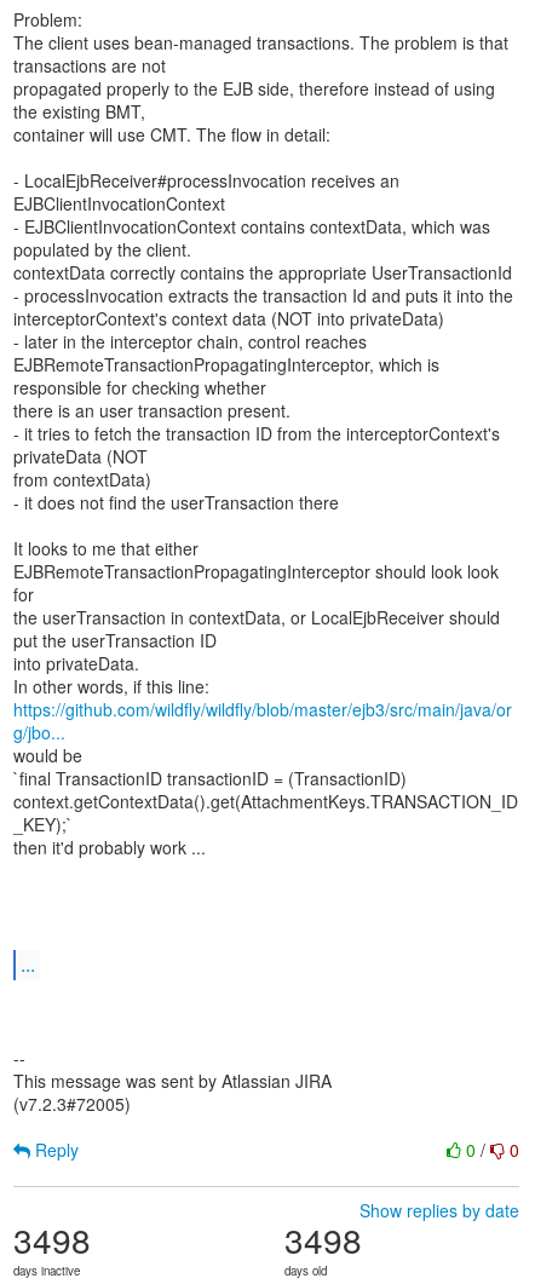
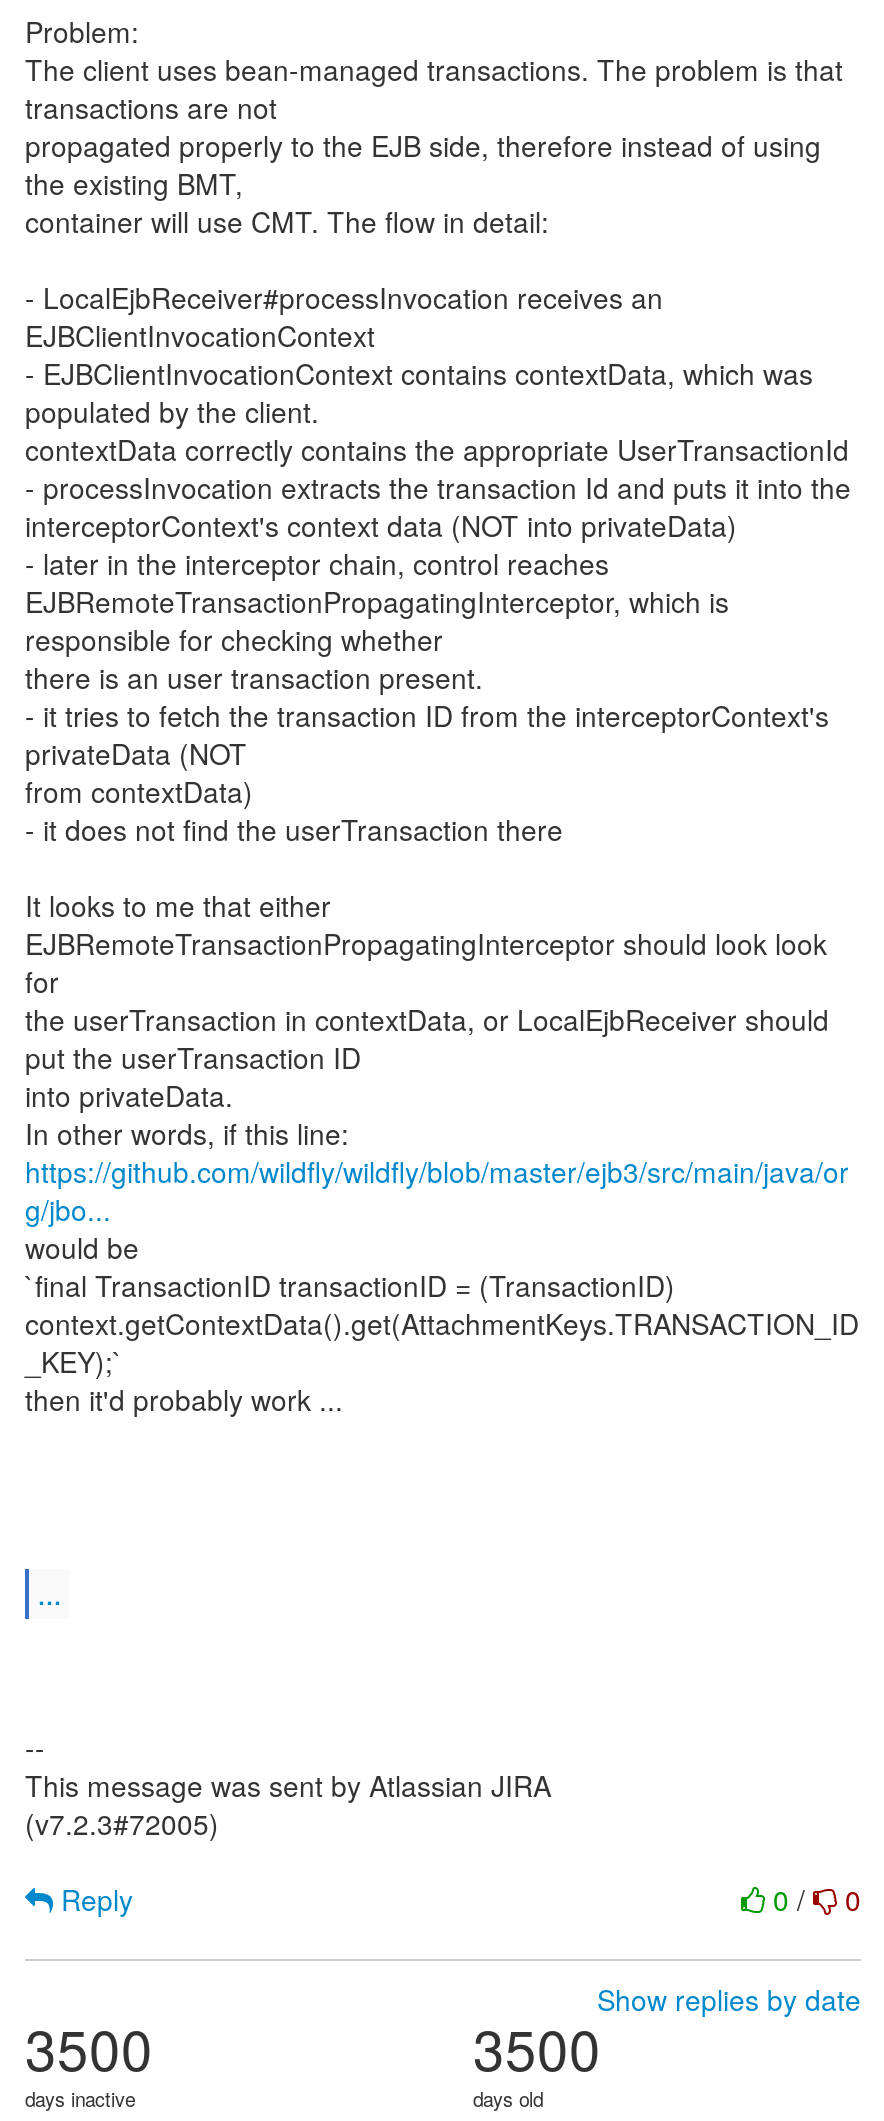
[13,1215,91,1263] 3498 -> [25,2007,153,2087] 3500
[284,1215,362,1263] 3498 -> [473,2007,601,2087] 3500

